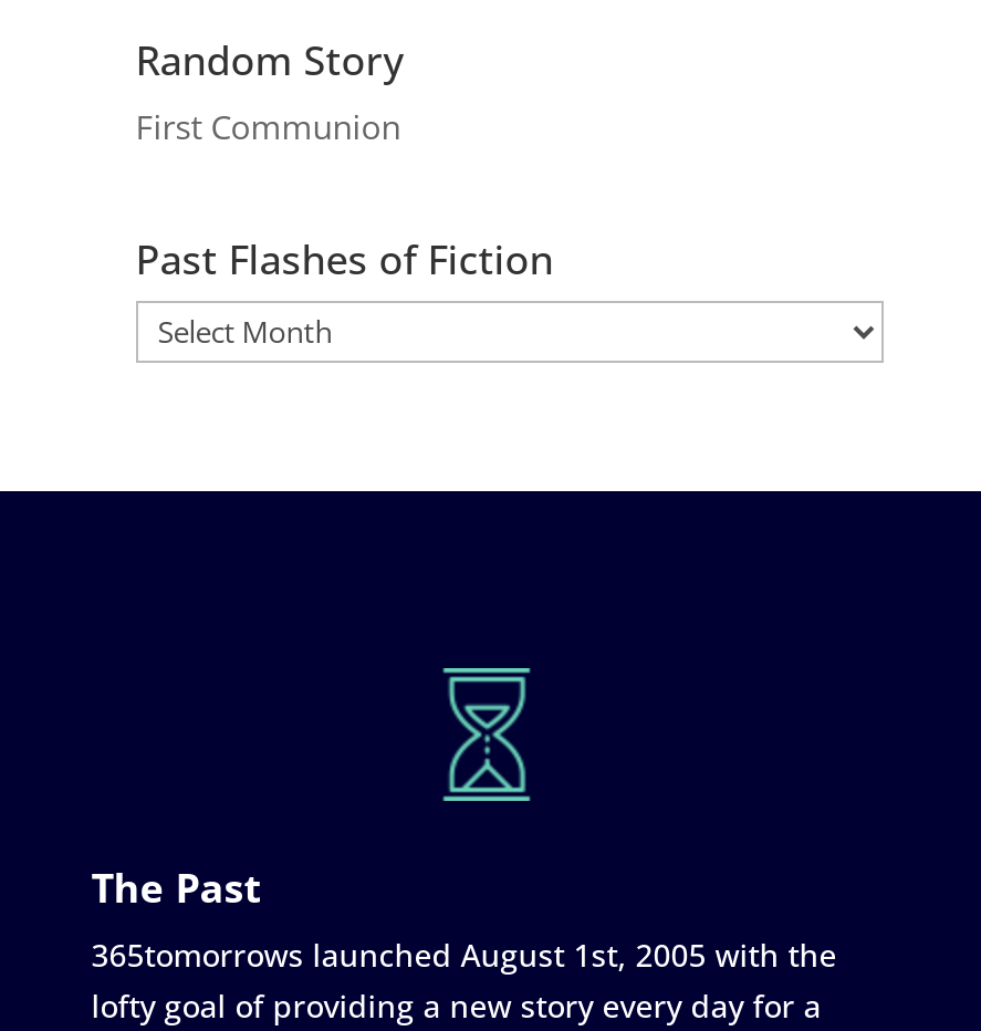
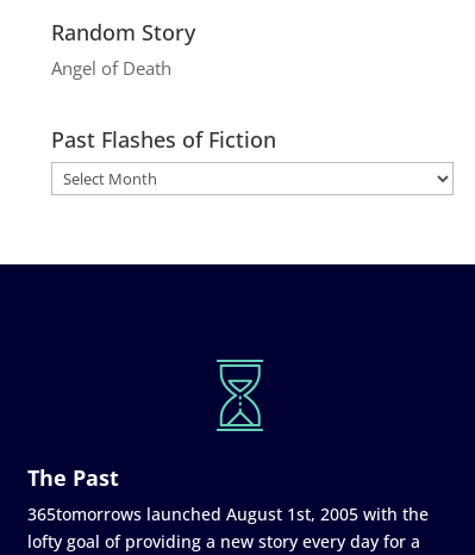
[136,103,401,148] First Communion -> [51,56,171,79] Angel of Death

